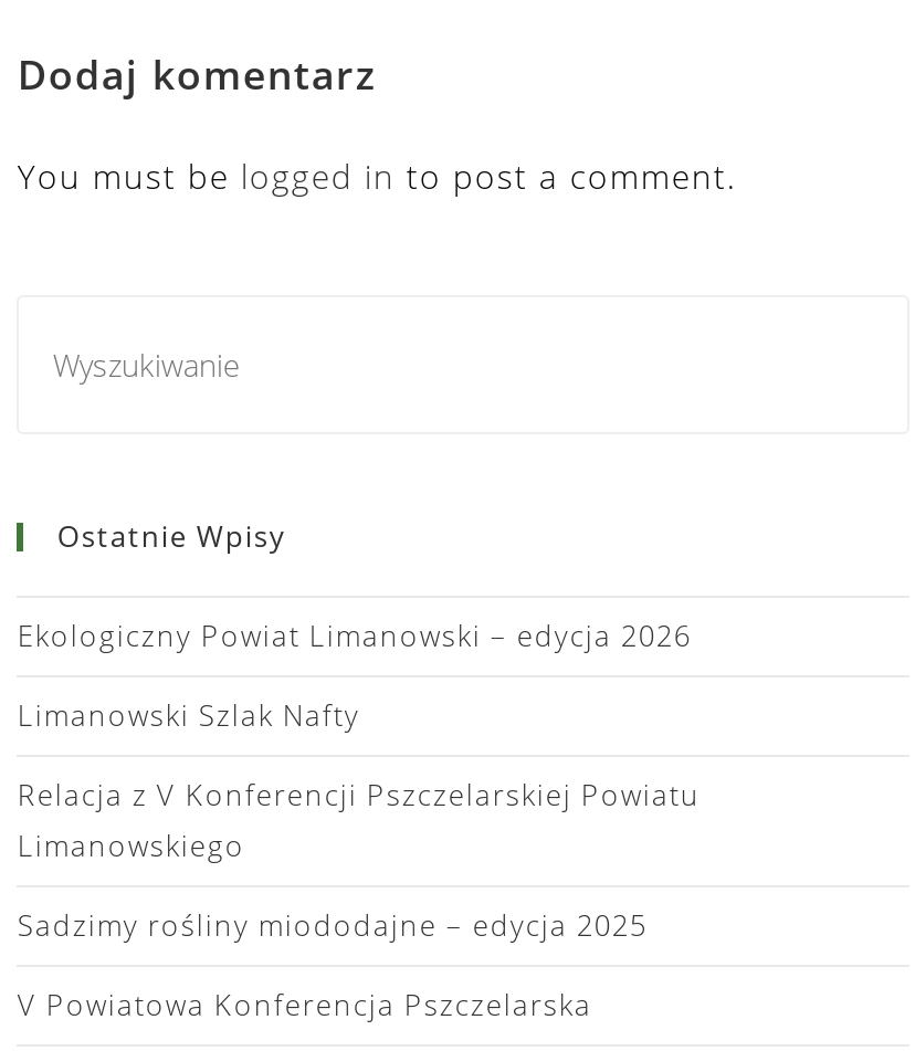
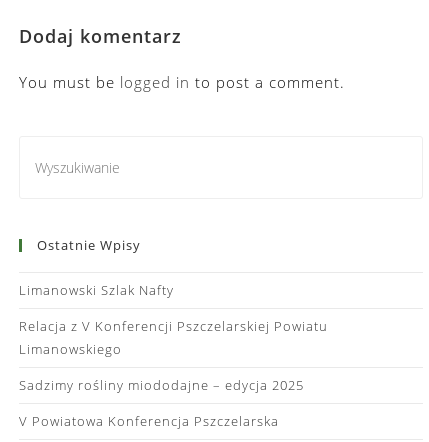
[17,615,692,654] Ekologiczny Powiat Limanowski – edycja 2026 -> none

